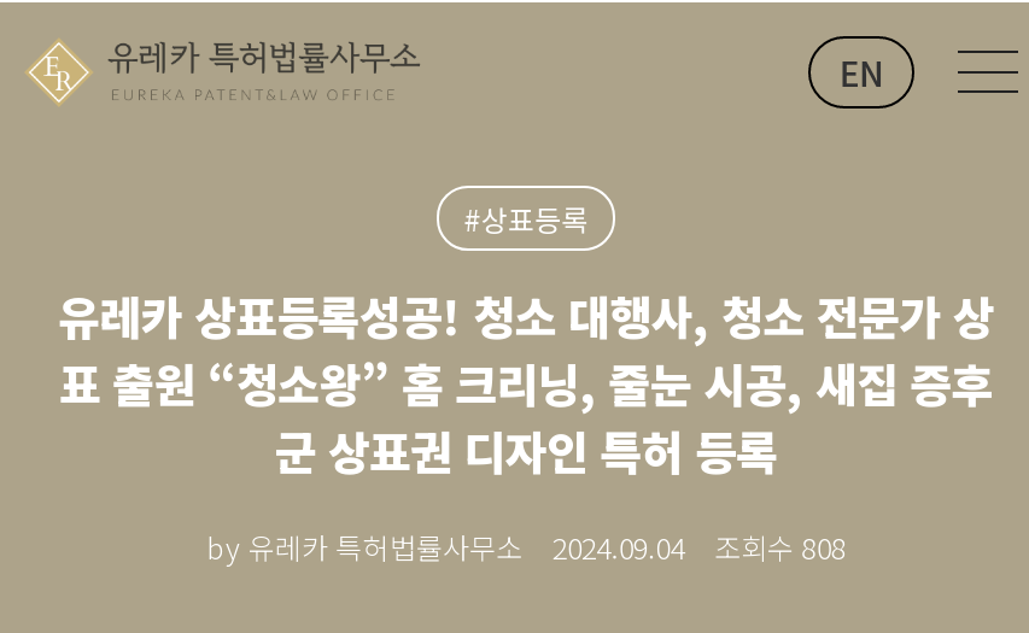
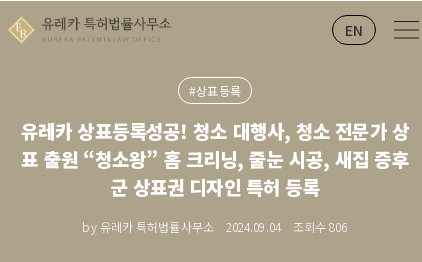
[206,526,846,567] by 유레카 특허법률사무소 2024.09.04 조회수 808 -> [82,218,348,235] by 유레카 특허법률사무소 2024.09.04 조회수 806

